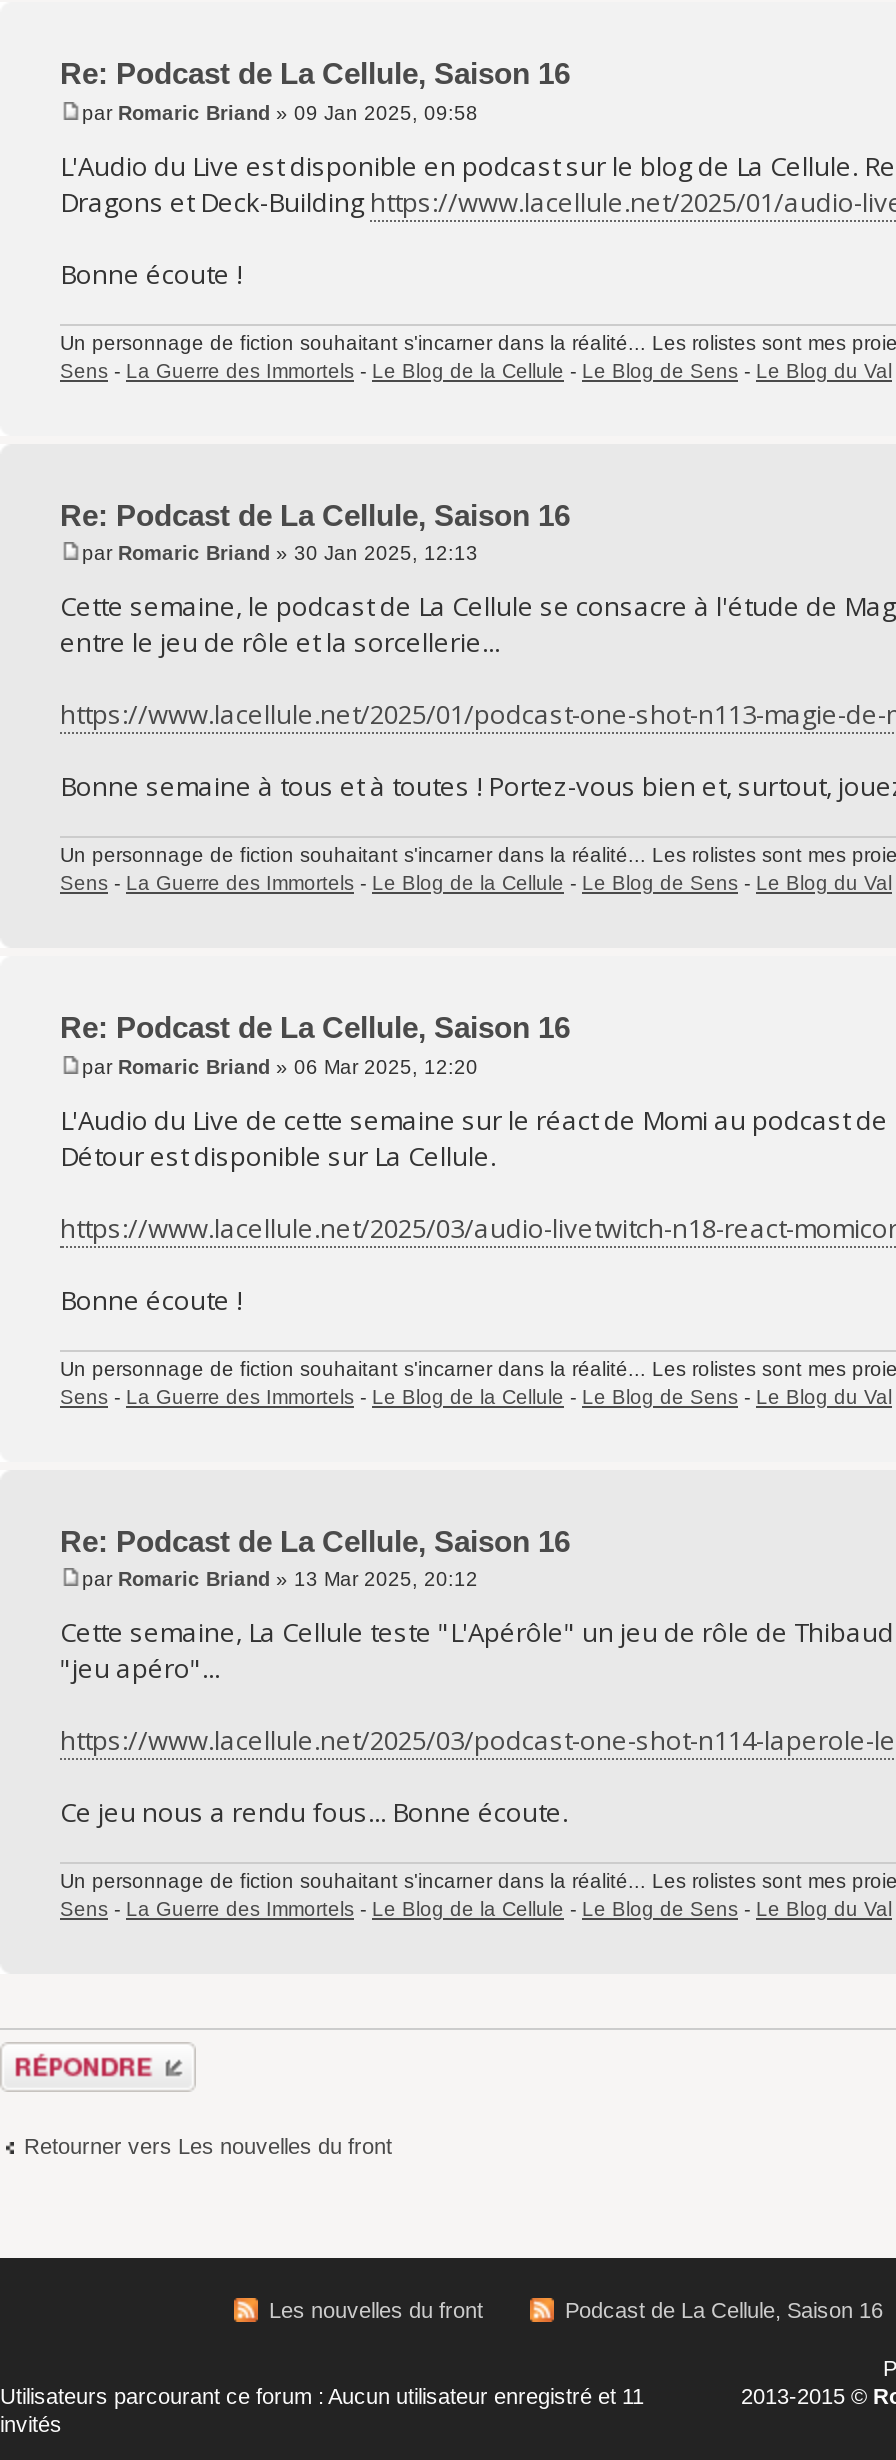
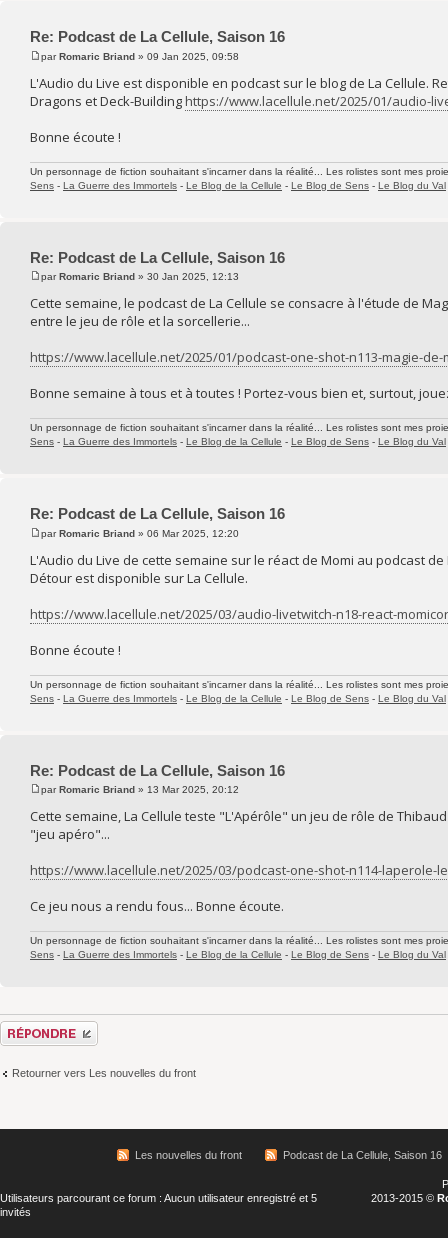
[0,2384,644,2408] Utilisateurs parcourant ce forum : Aucun utilisateur enregistré et 11 -> [0,1192,317,1204] Utilisateurs parcourant ce forum : Aucun utilisateur enregistré et 5

